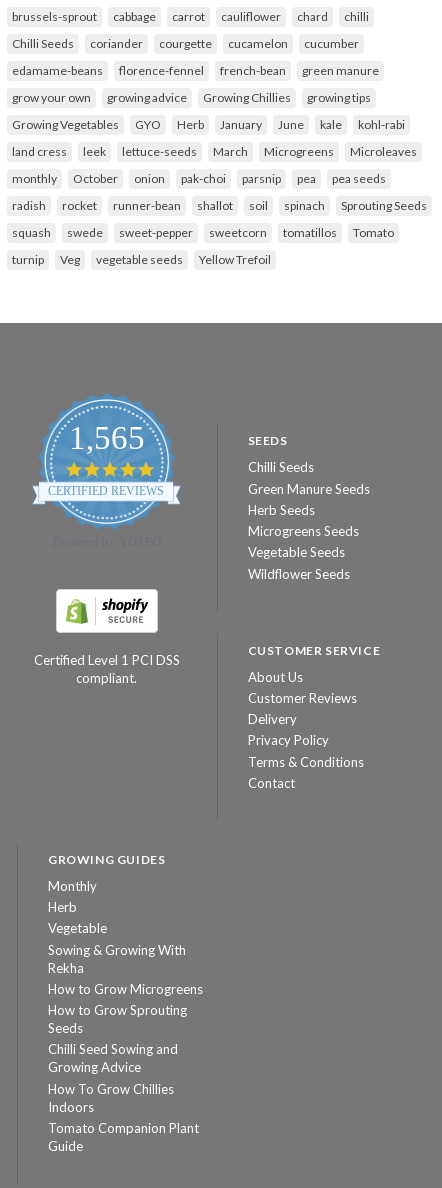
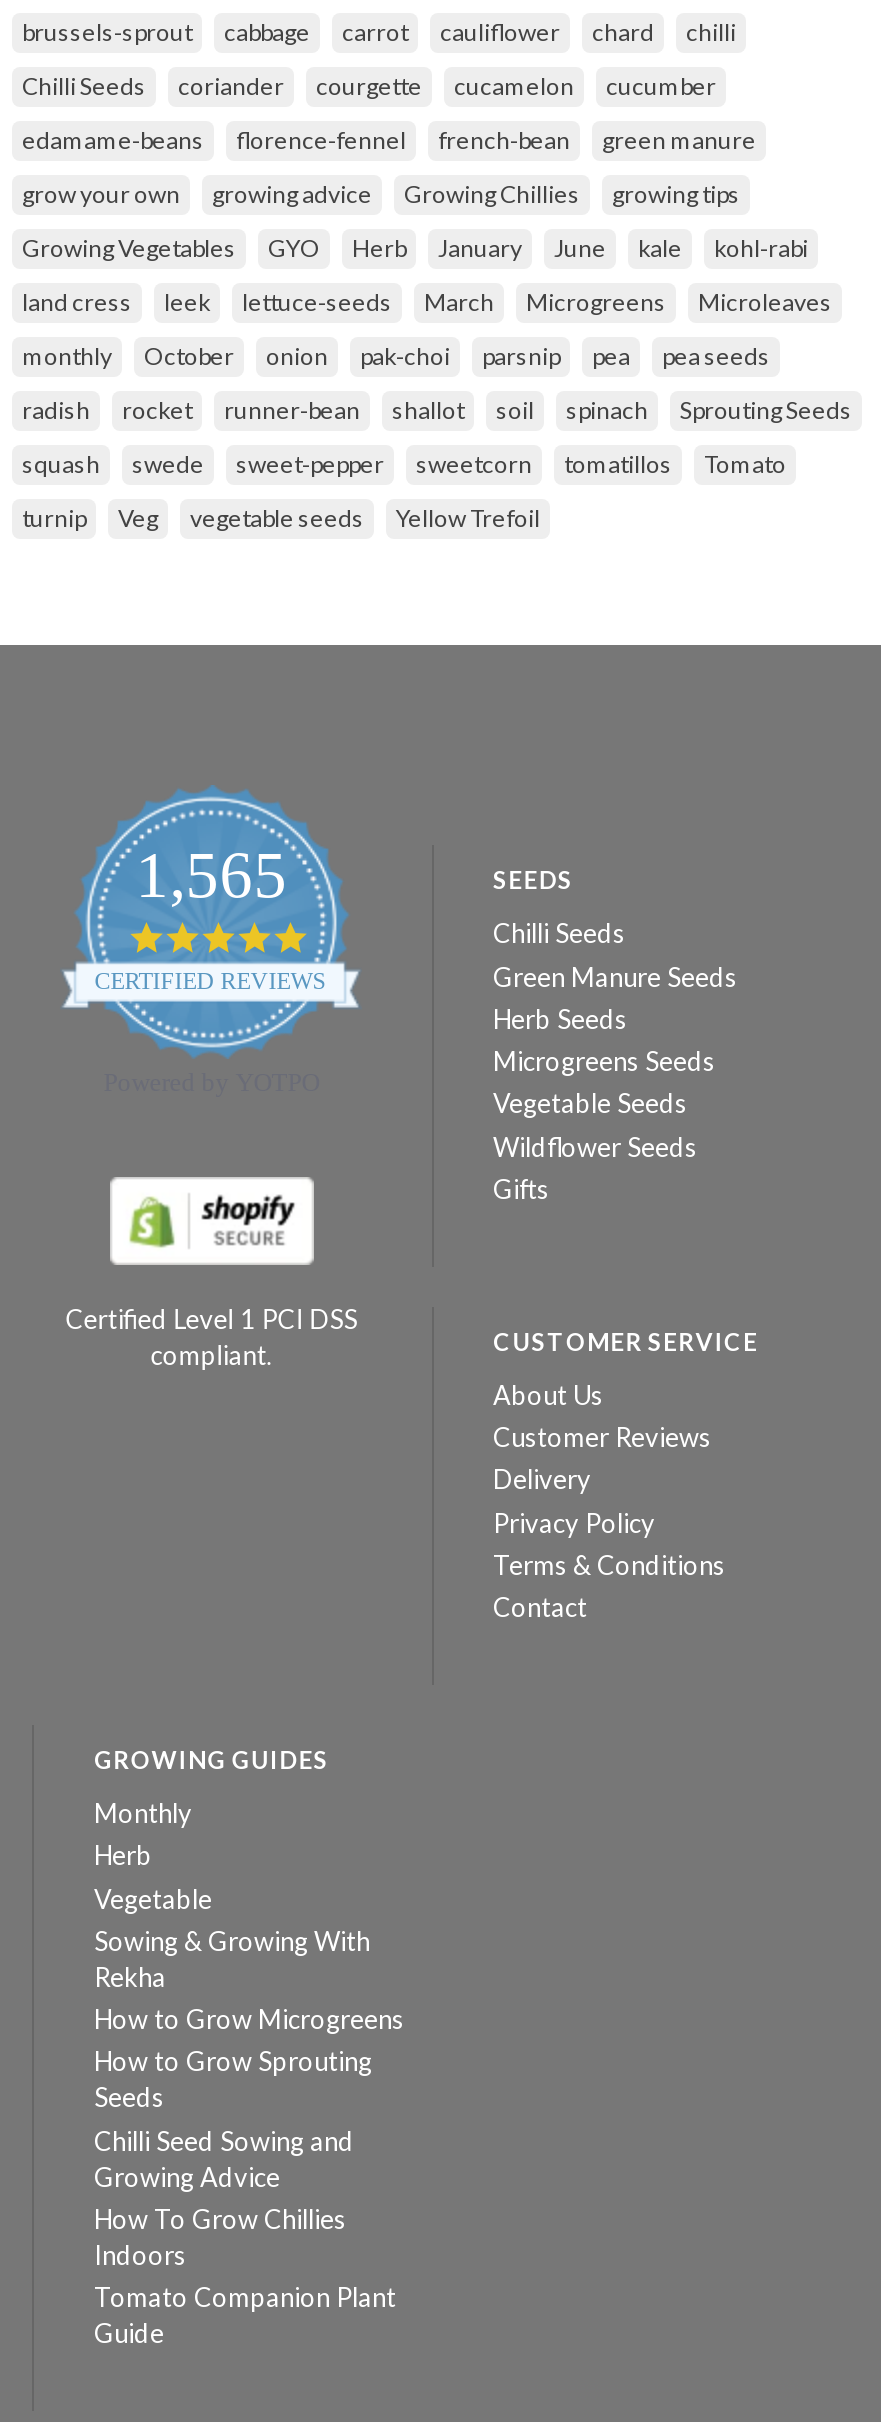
none -> [493,1173,549,1205] Gifts

